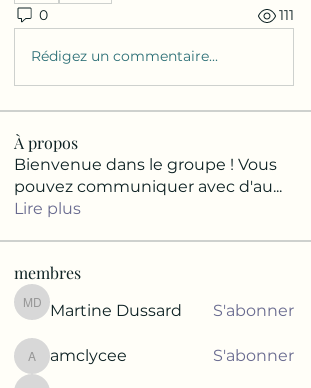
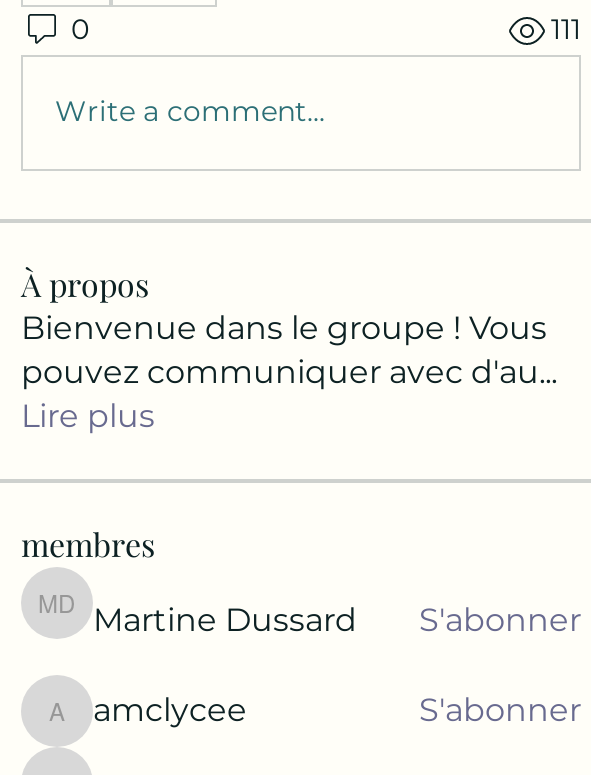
[31,47,218,65] Rédigez un commentaire... -> [55,93,325,129] Write a comment...

